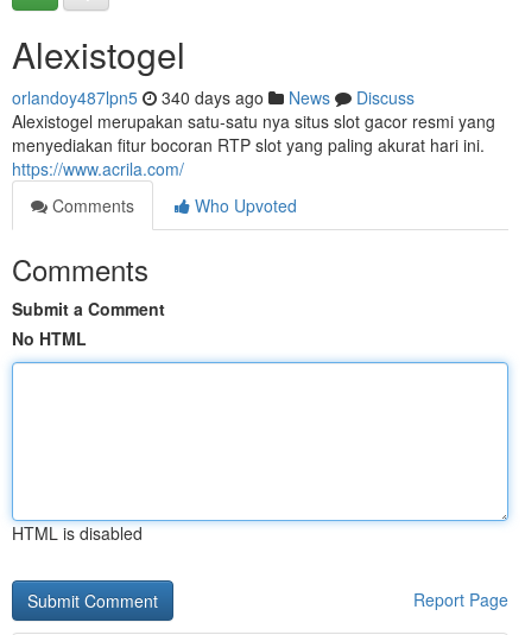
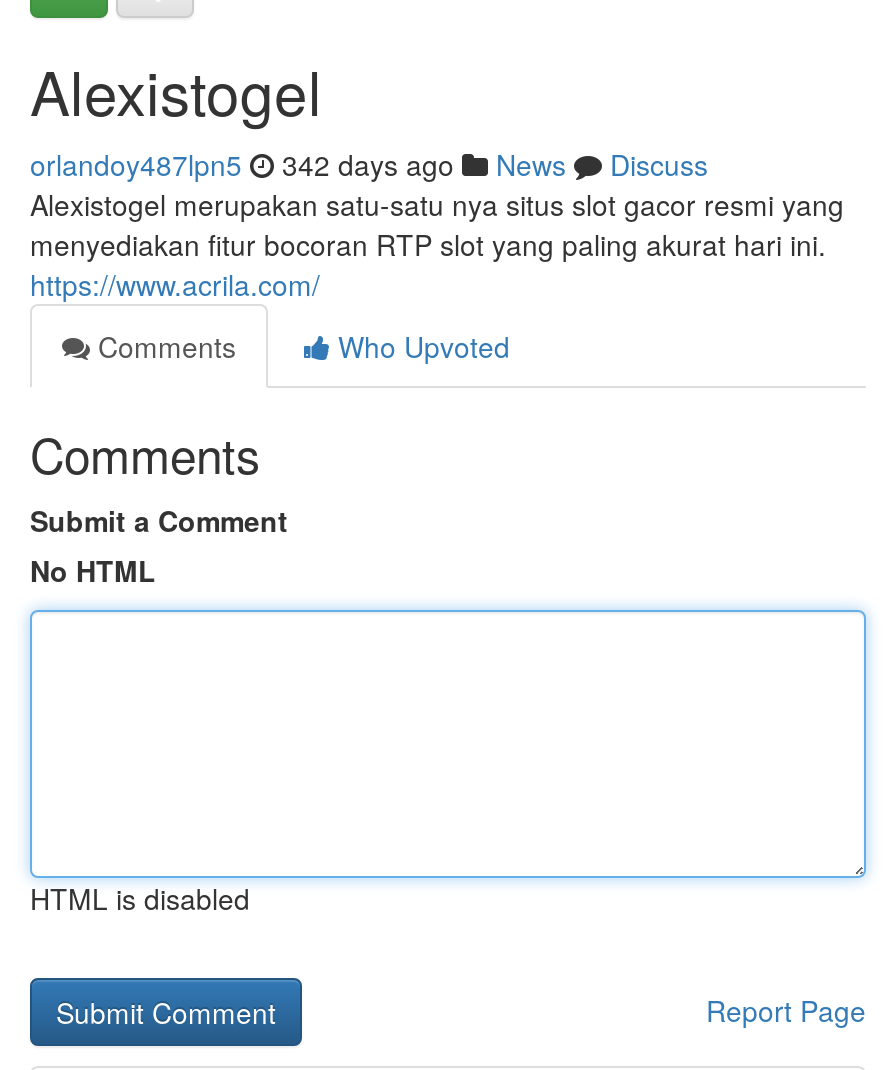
[12,85,415,109] orlandoy487lpn5 340 days ago News Discuss -> [30,144,708,184] orlandoy487lpn5 342 days ago News Discuss

